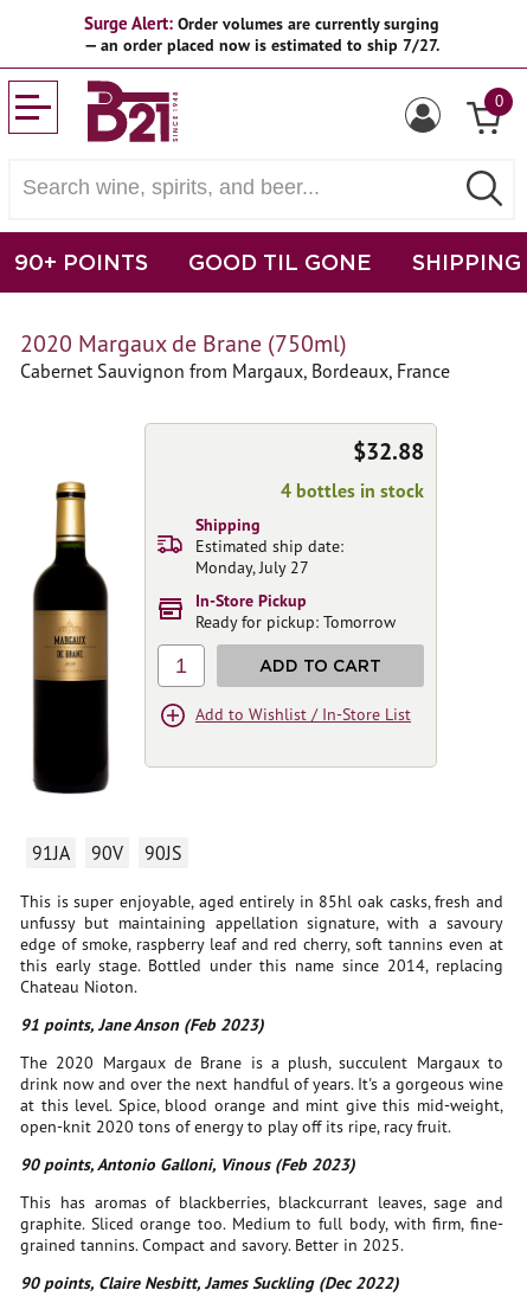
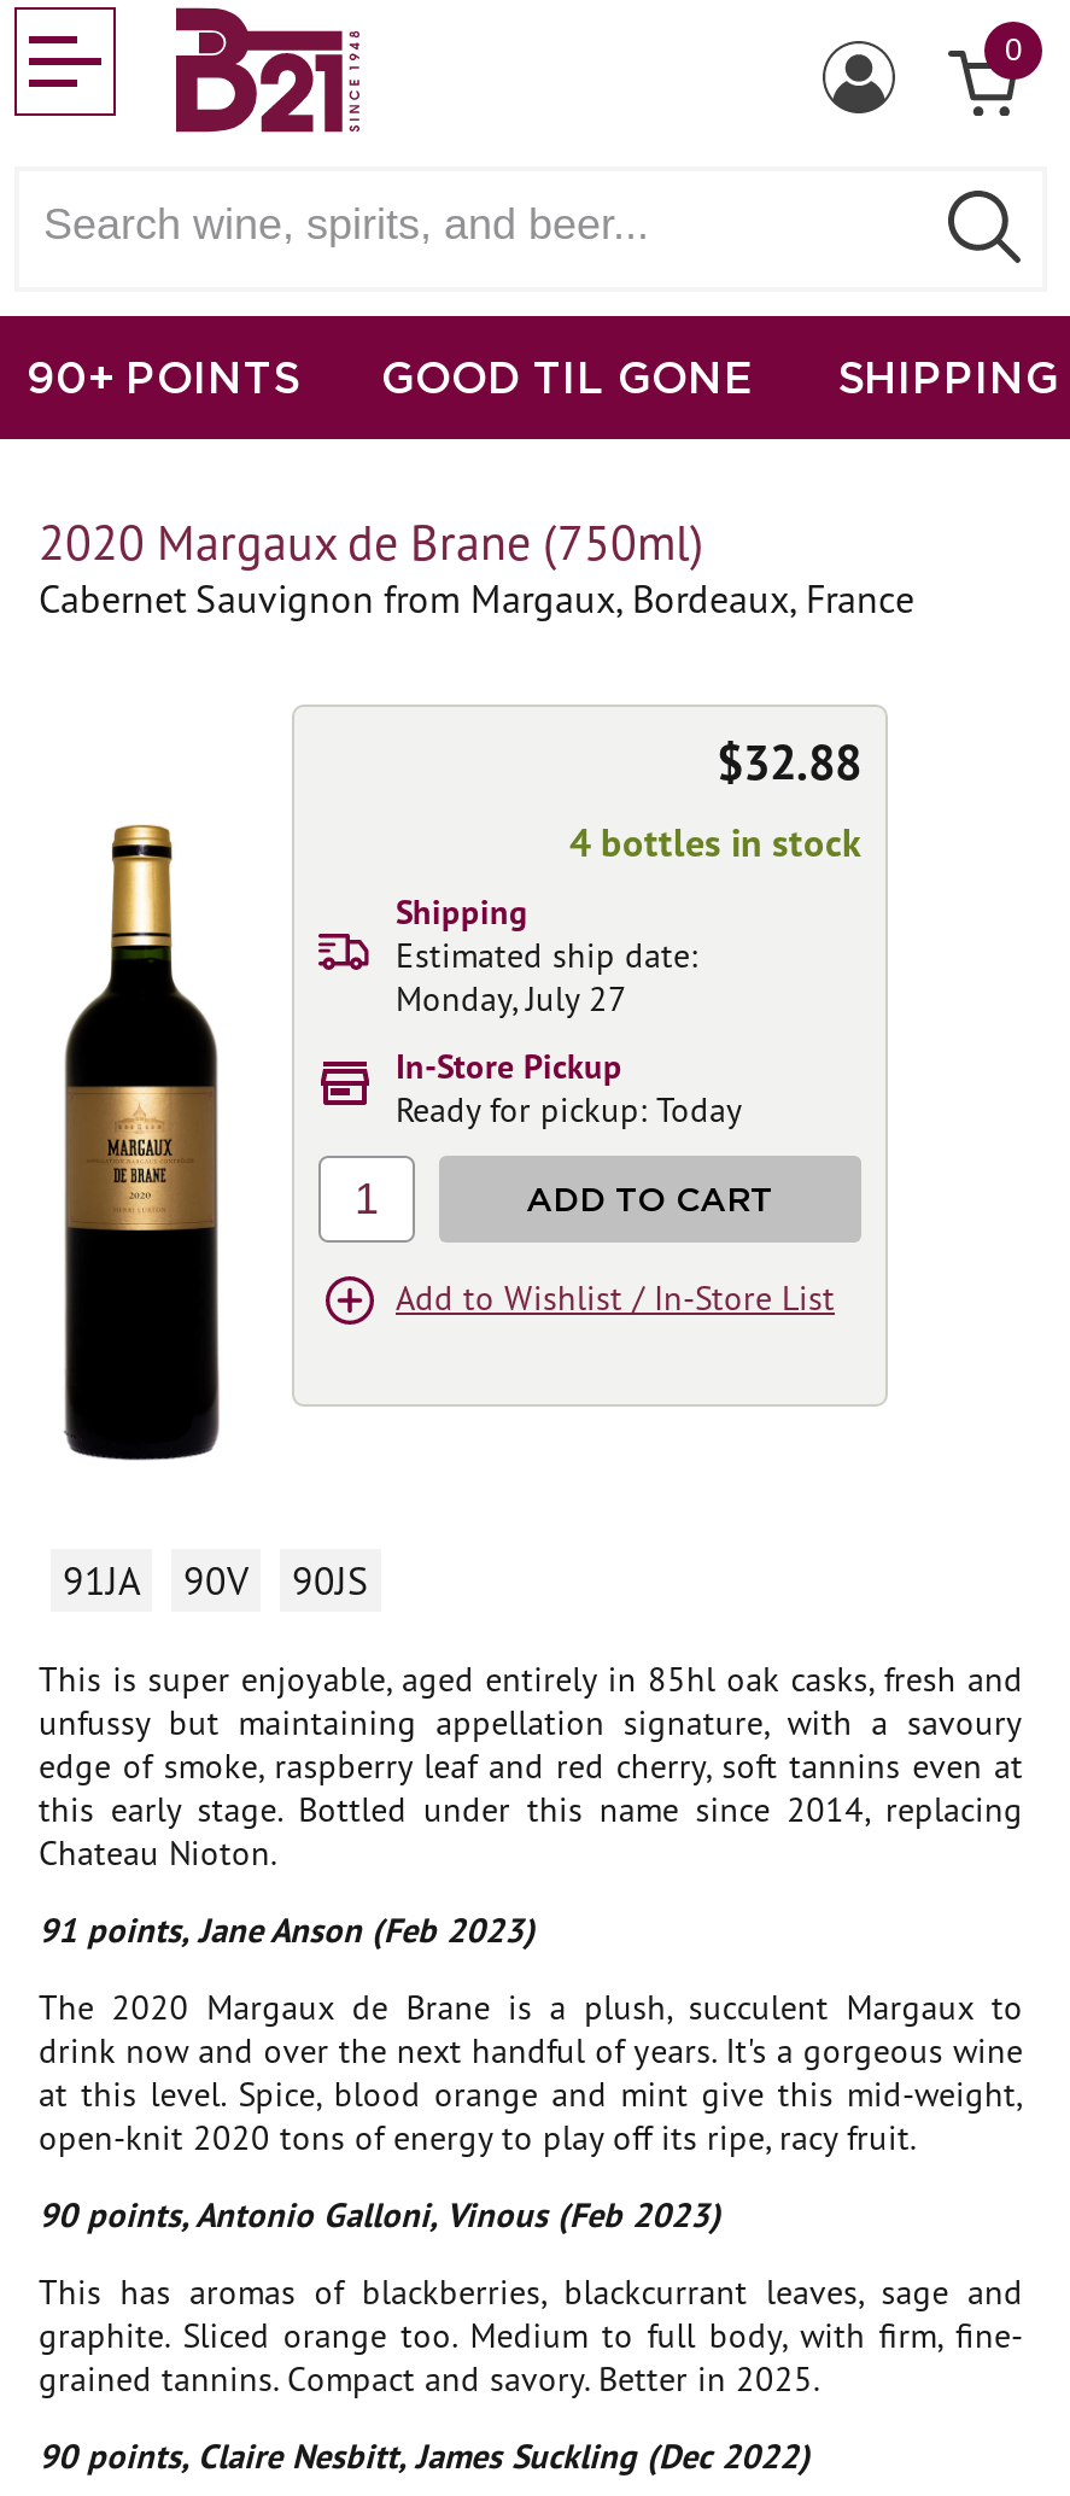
[84,12,439,56] Surge Alert: Order volumes are currently surging | — an order placed now is estimated to ship 7/27. -> none
[195,611,396,633] Ready for pickup: Tomorrow -> [396,1088,743,1132] Ready for pickup: Today

